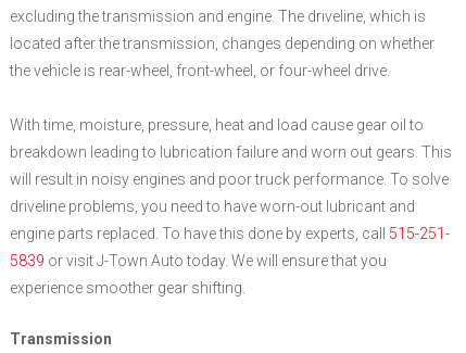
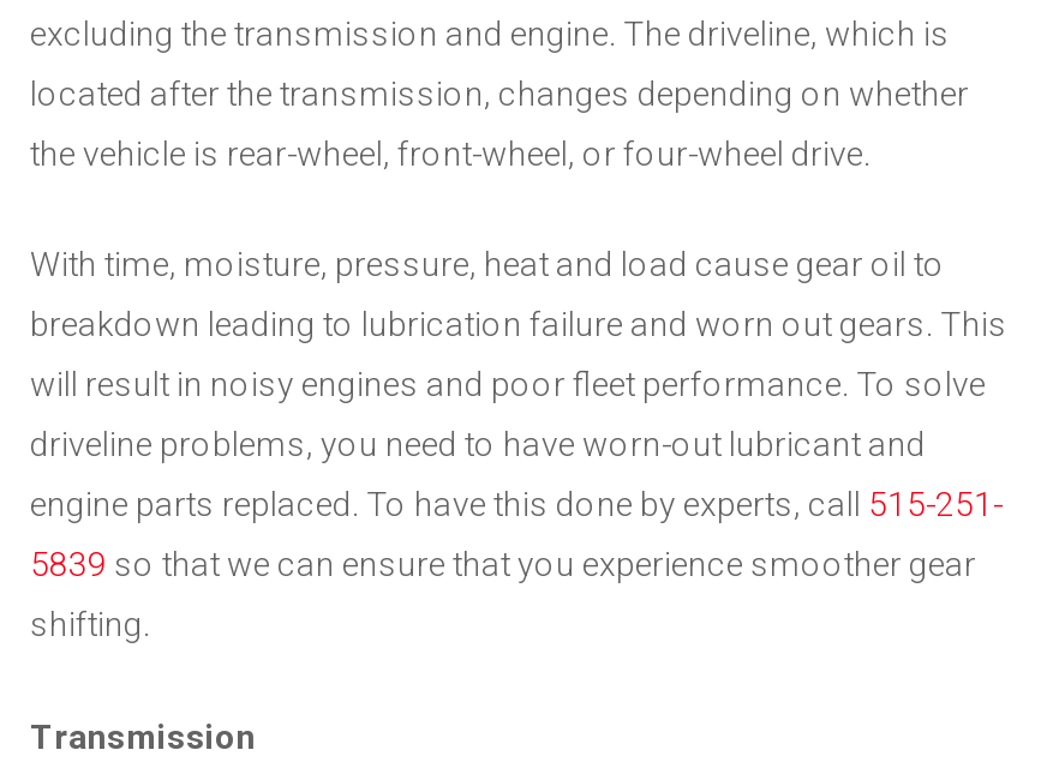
[10,171,449,188] will result in noisy engines and poor truck performance. To solve -> [30,366,986,405] will result in noisy engines and poor fleet performance. To solve
[10,252,387,270] 5839 or visit J-Town Auto today. We will ensure that you -> [30,546,976,585] 5839 so that we can ensure that you experience smoother gear
[10,279,245,297] experience smoother gear shifting. -> [30,606,150,645] shifting.

